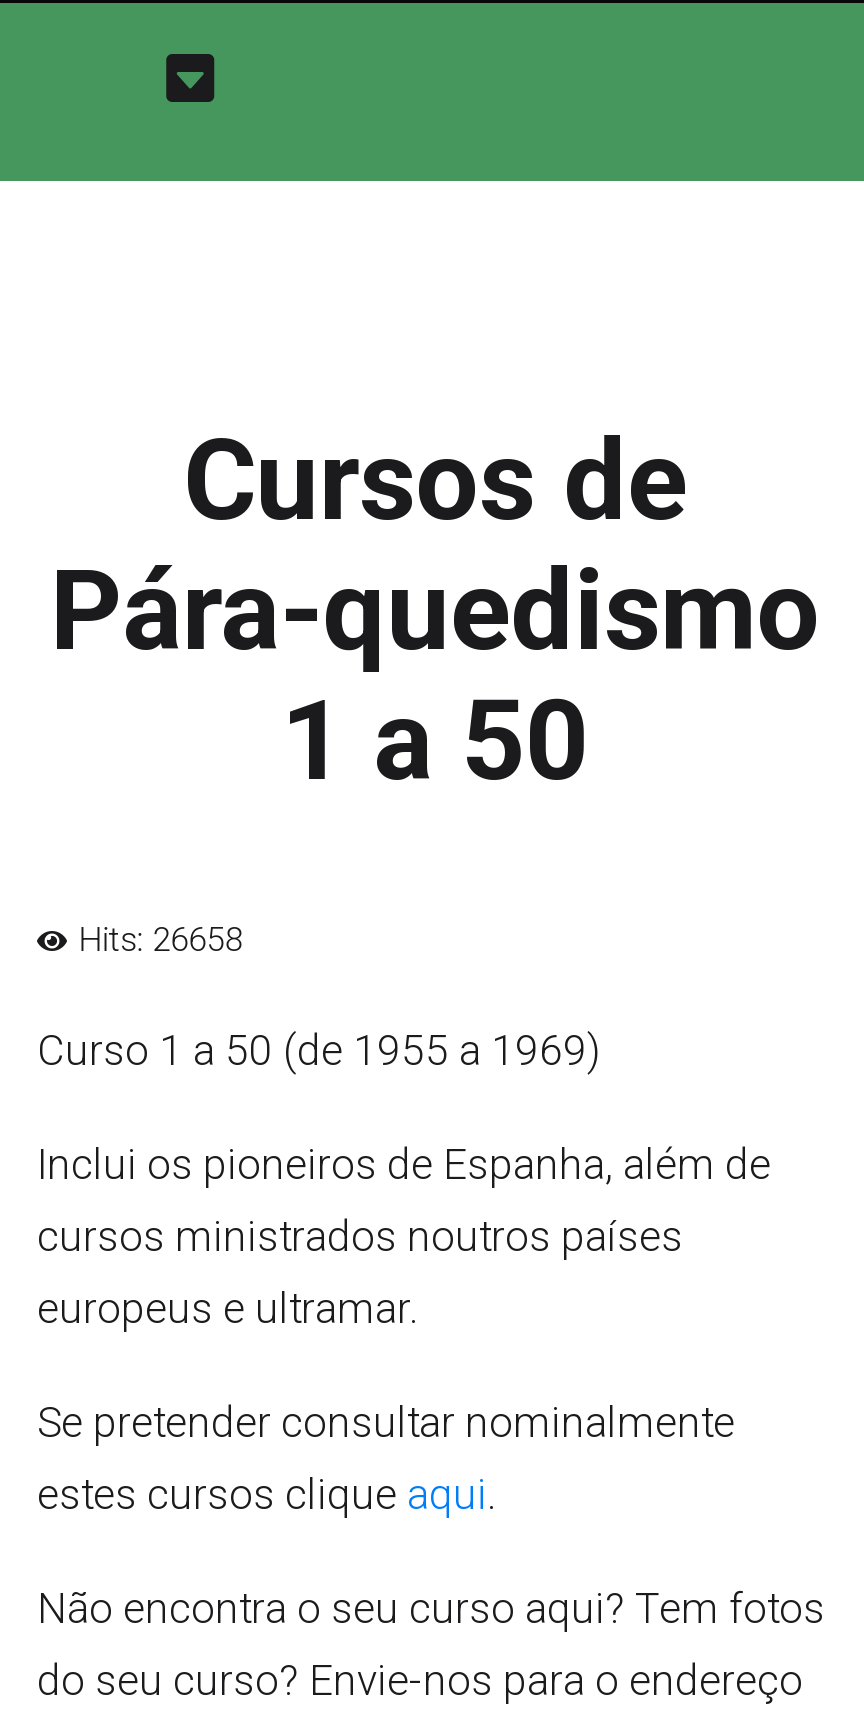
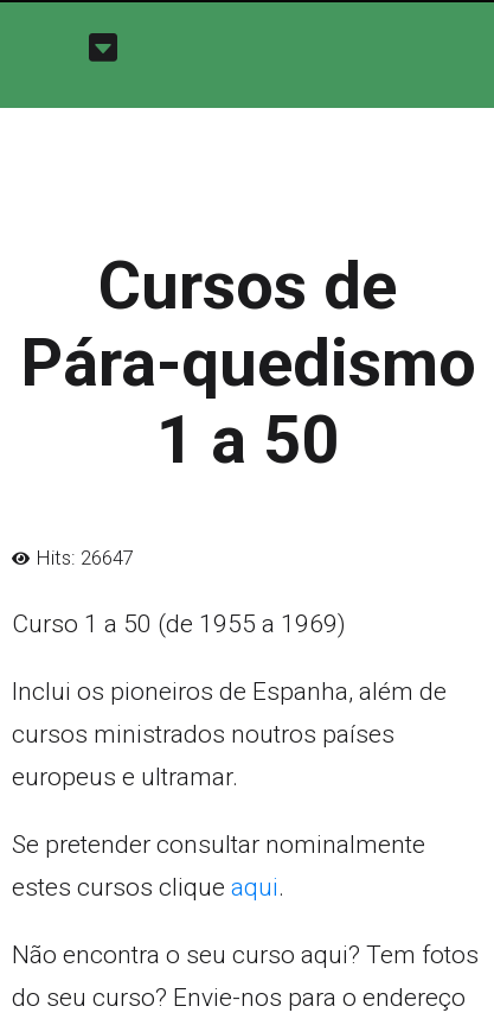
[78,919,242,959] Hits: 26658 -> [36,546,134,569] Hits: 26647

